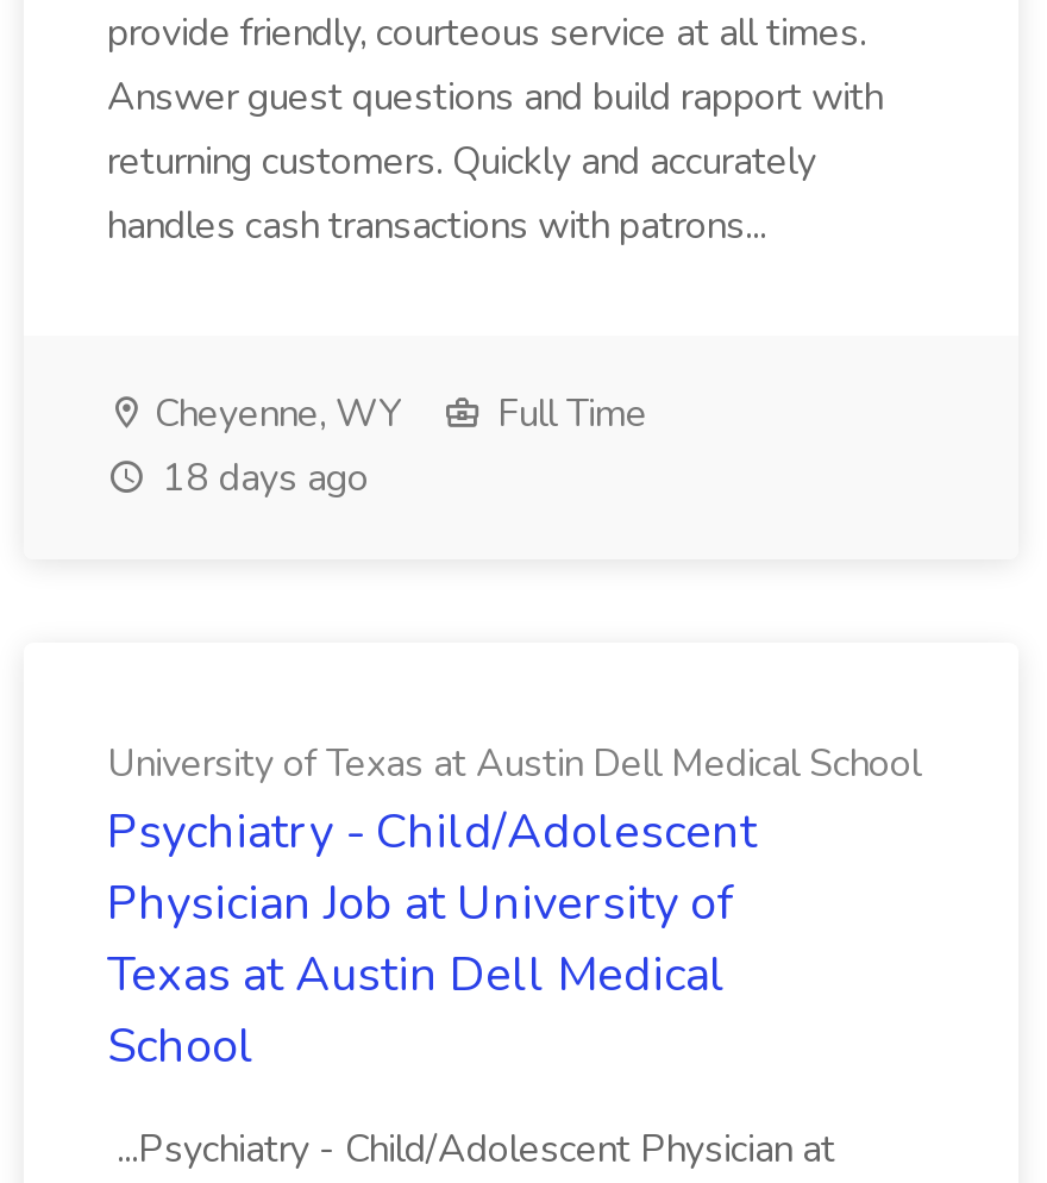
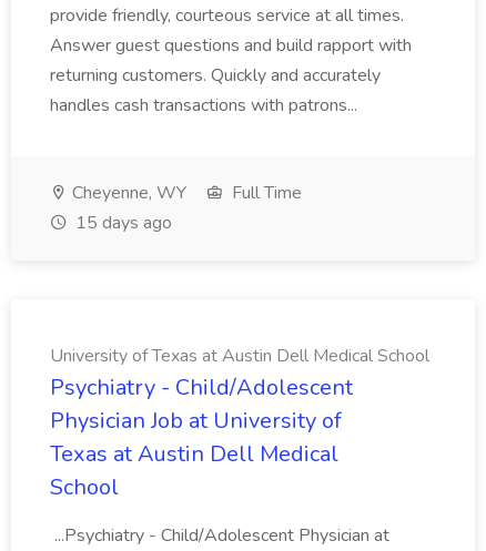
[152,452,369,505] 18 days ago -> [71,211,172,235] 15 days ago

